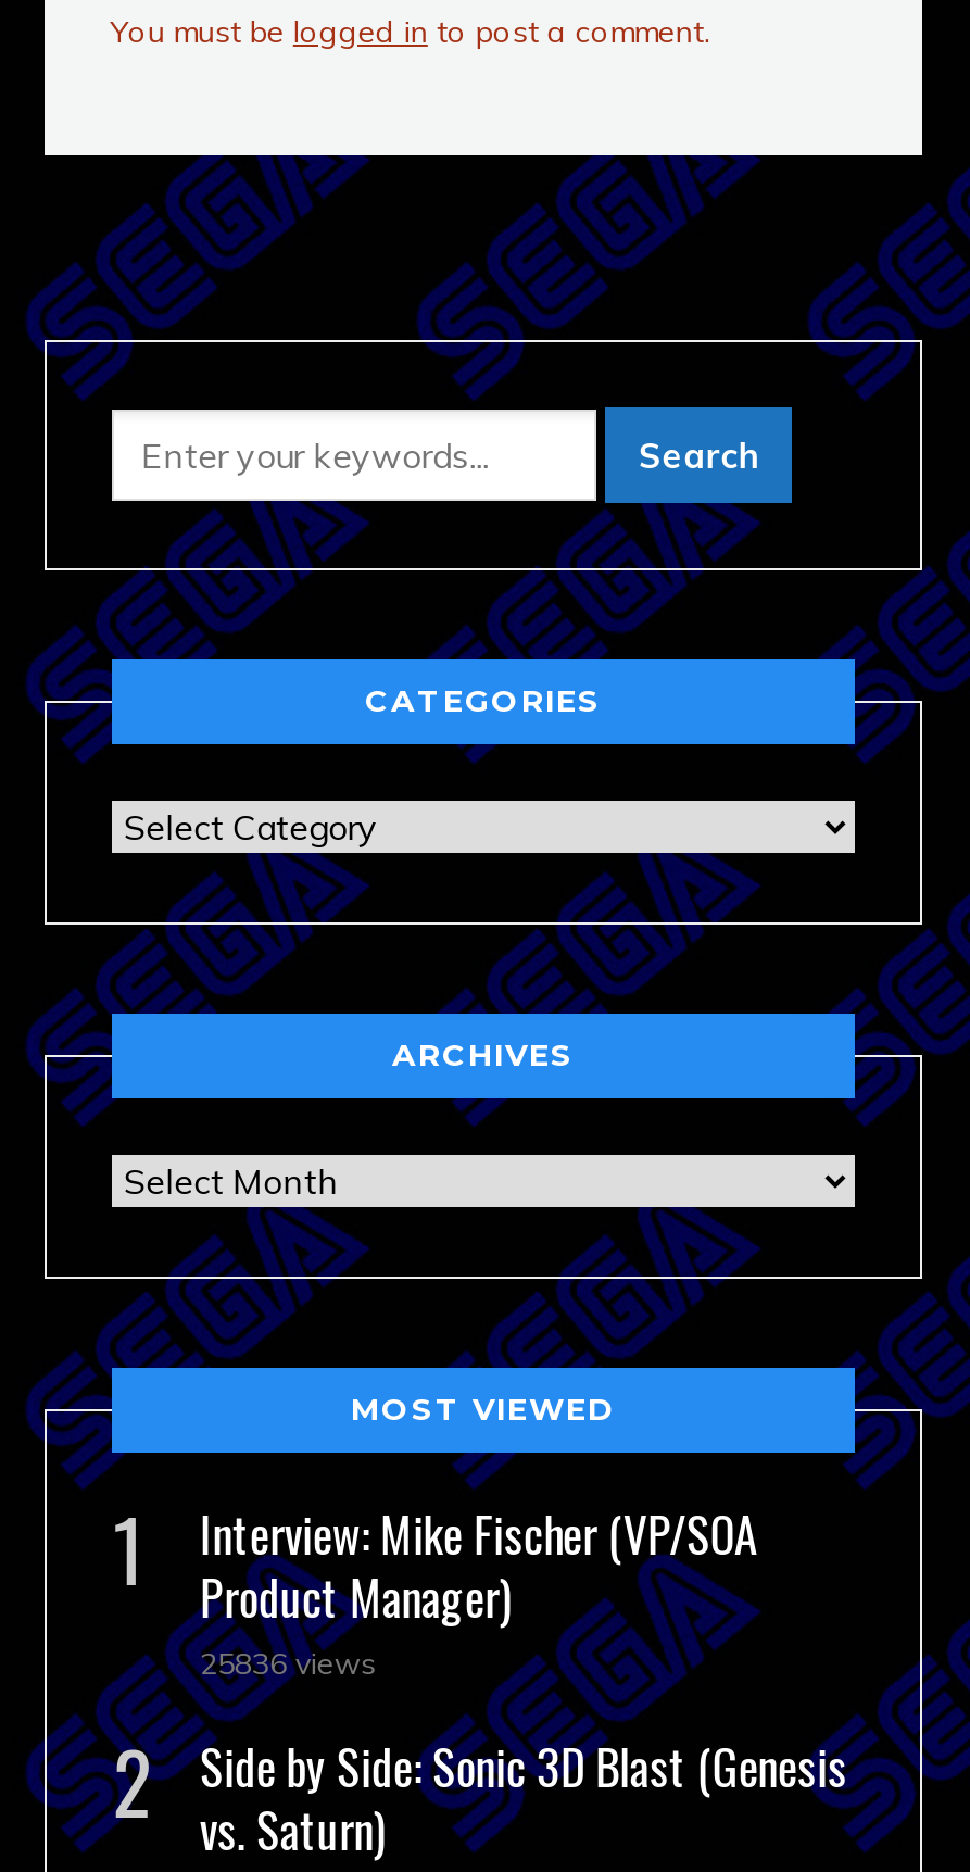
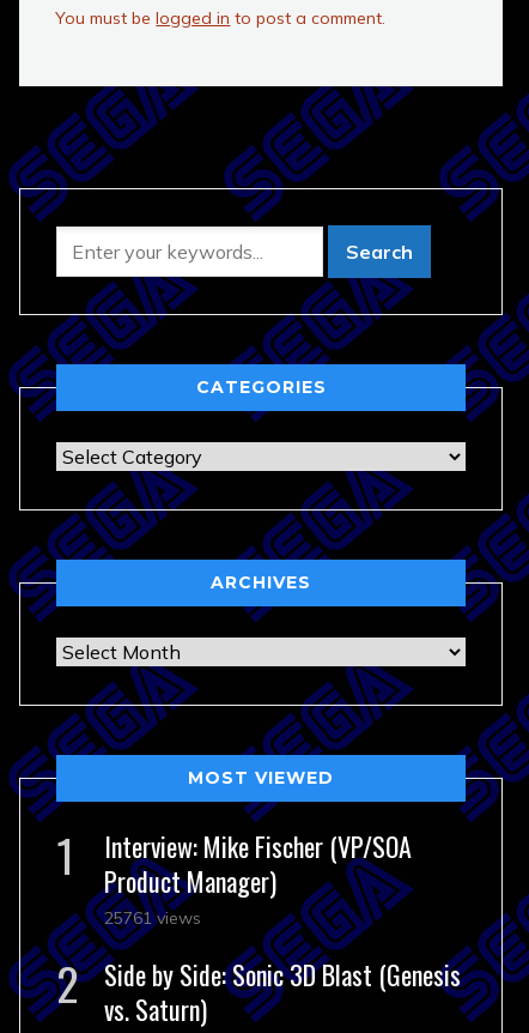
[200,1644,376,1683] 25836 views -> [105,907,202,929] 25761 views

